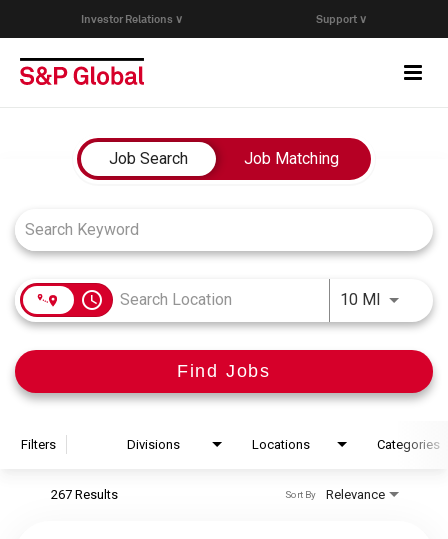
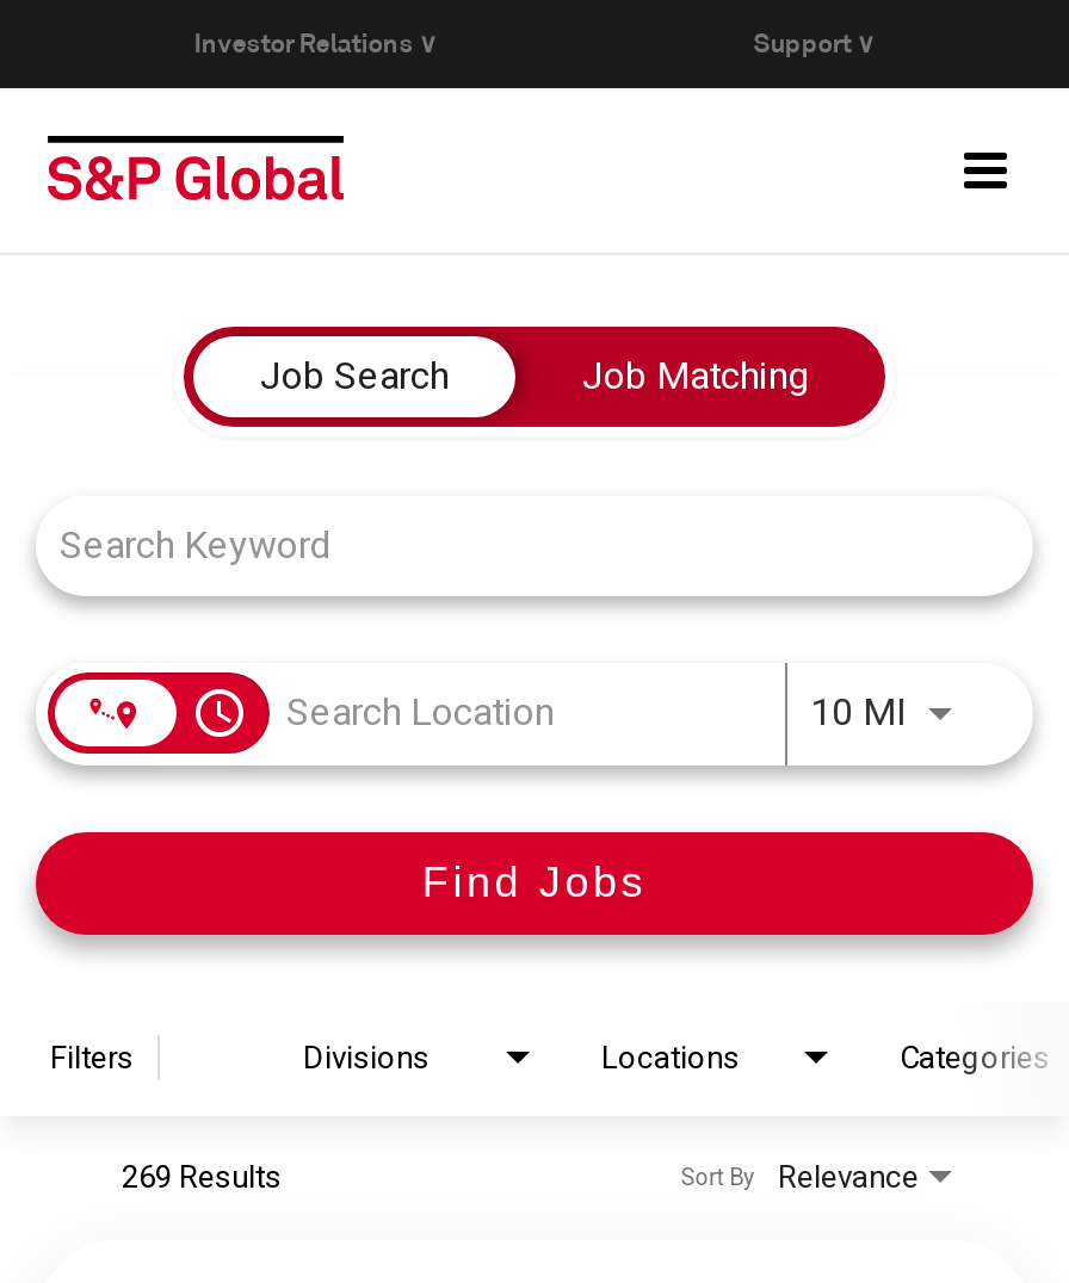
[51,487,118,502] 267 Results -> [122,1158,282,1194] 269 Results

